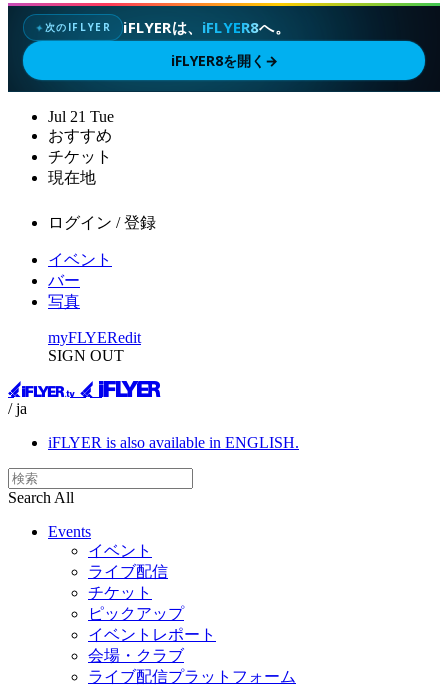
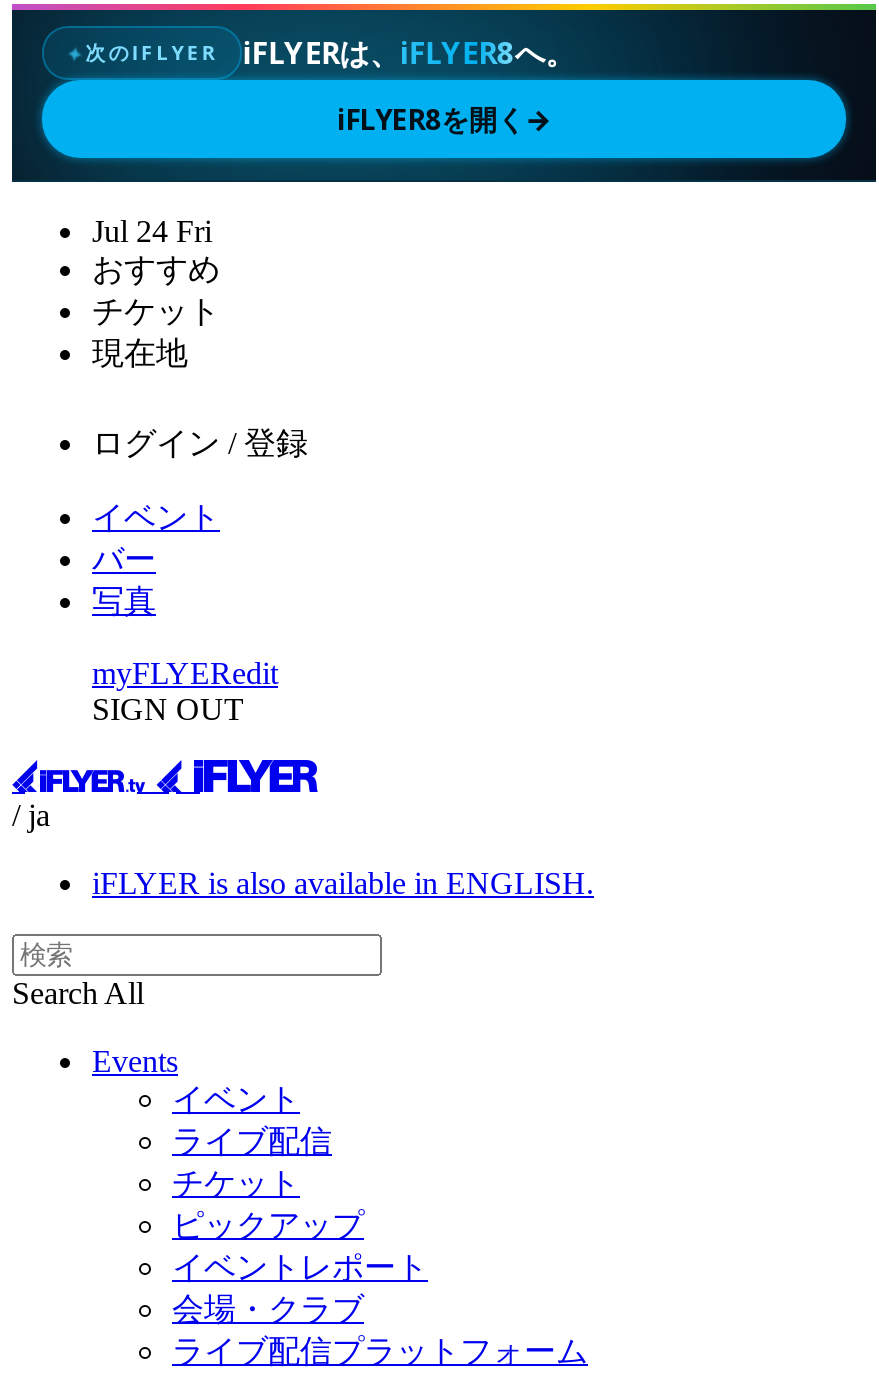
[48,108,114,125] Jul 21 Tue -> [92,214,212,248] Jul 24 Fri

